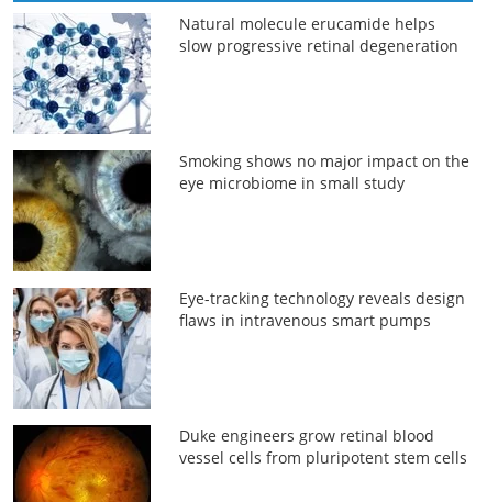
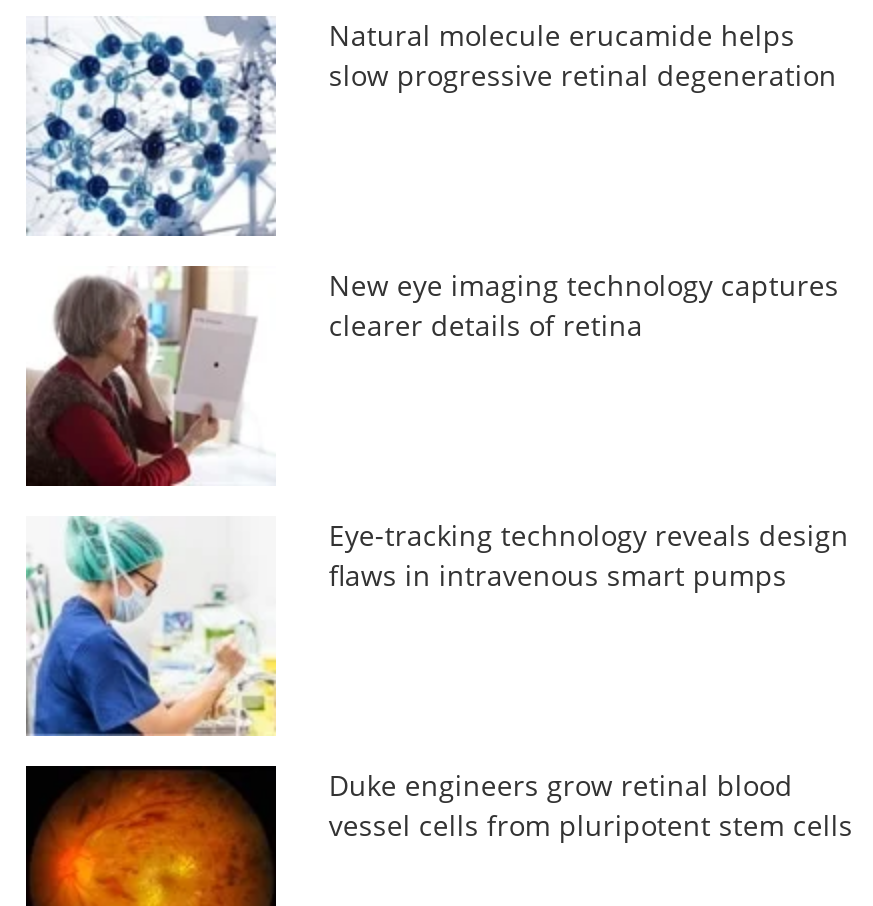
[12,149,470,272] [image] | Smoking shows no major impact on the | eye microbiome in small study -> [24,265,839,488] [image] | New eye imaging technology captures | clearer details of retina
[12,287,152,410] [image] -> [26,516,278,738] [image]

